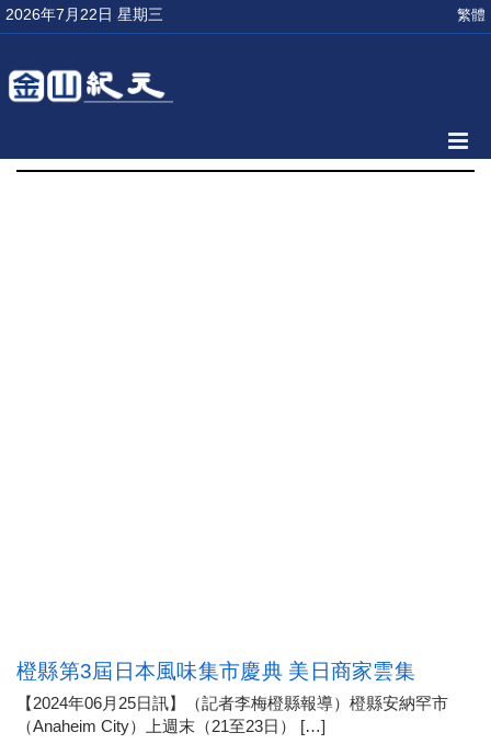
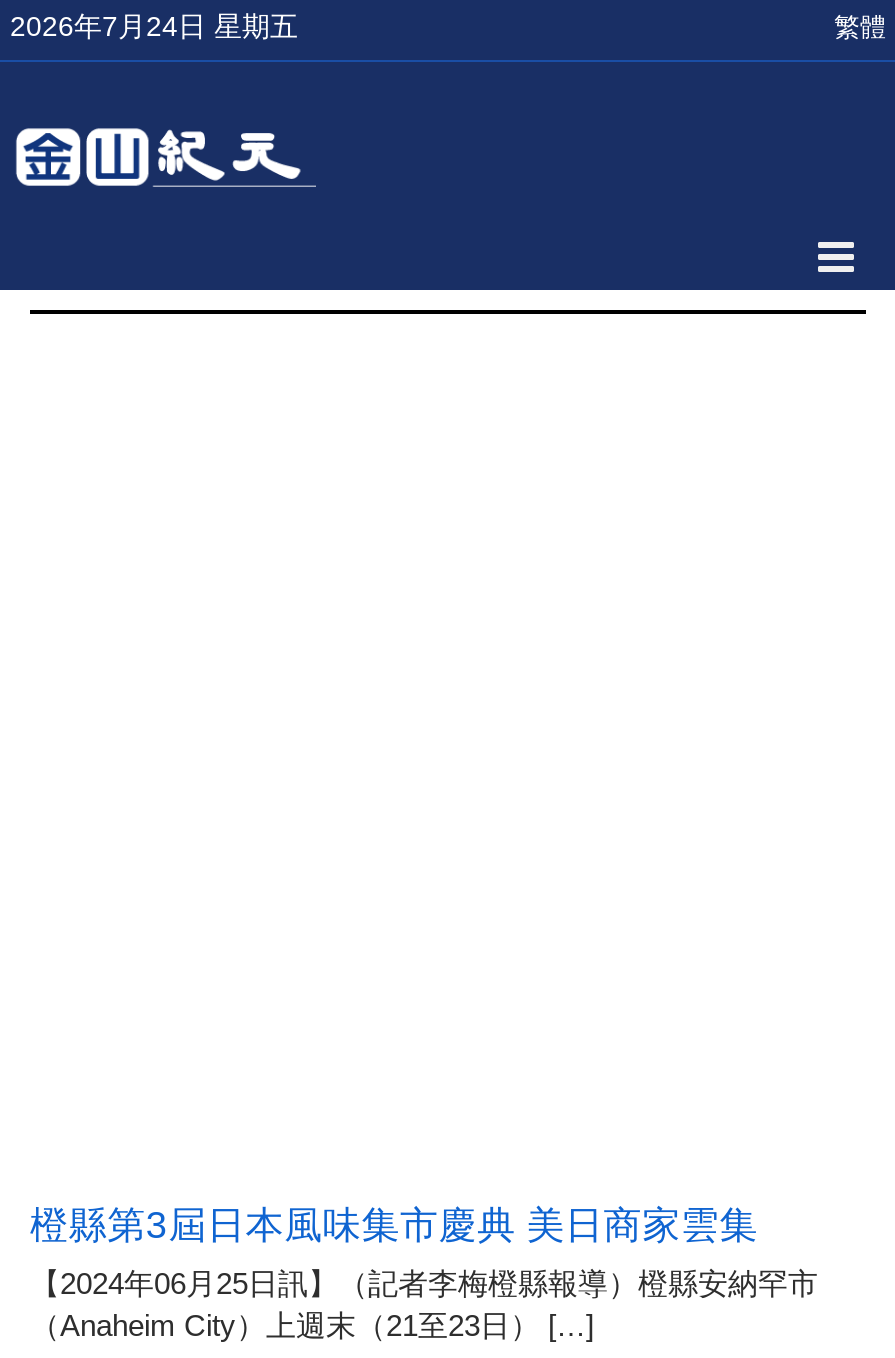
[5,5,163,23] 2026年7月22日 星期三 -> [10,10,298,42] 2026年7月24日 星期五

